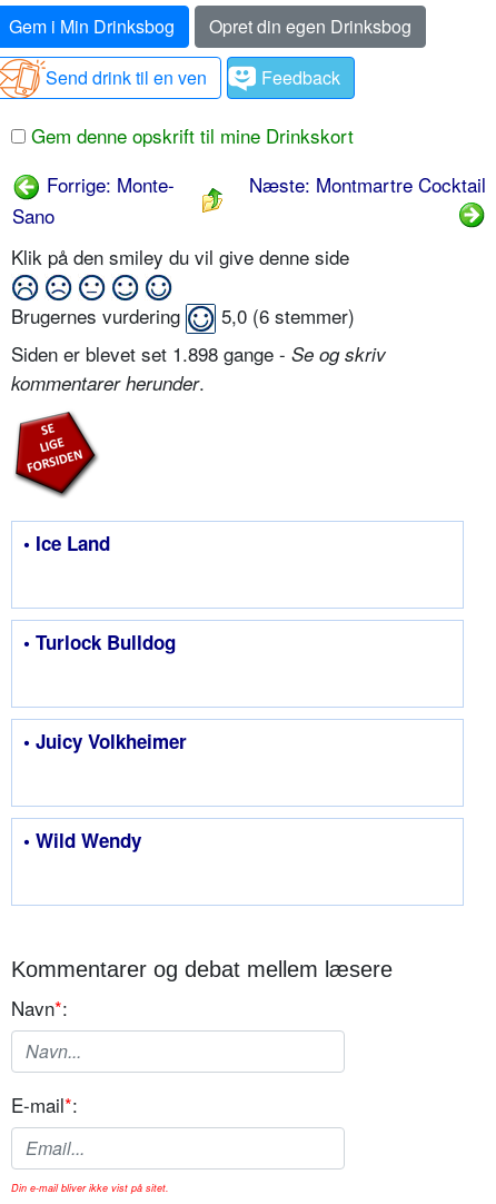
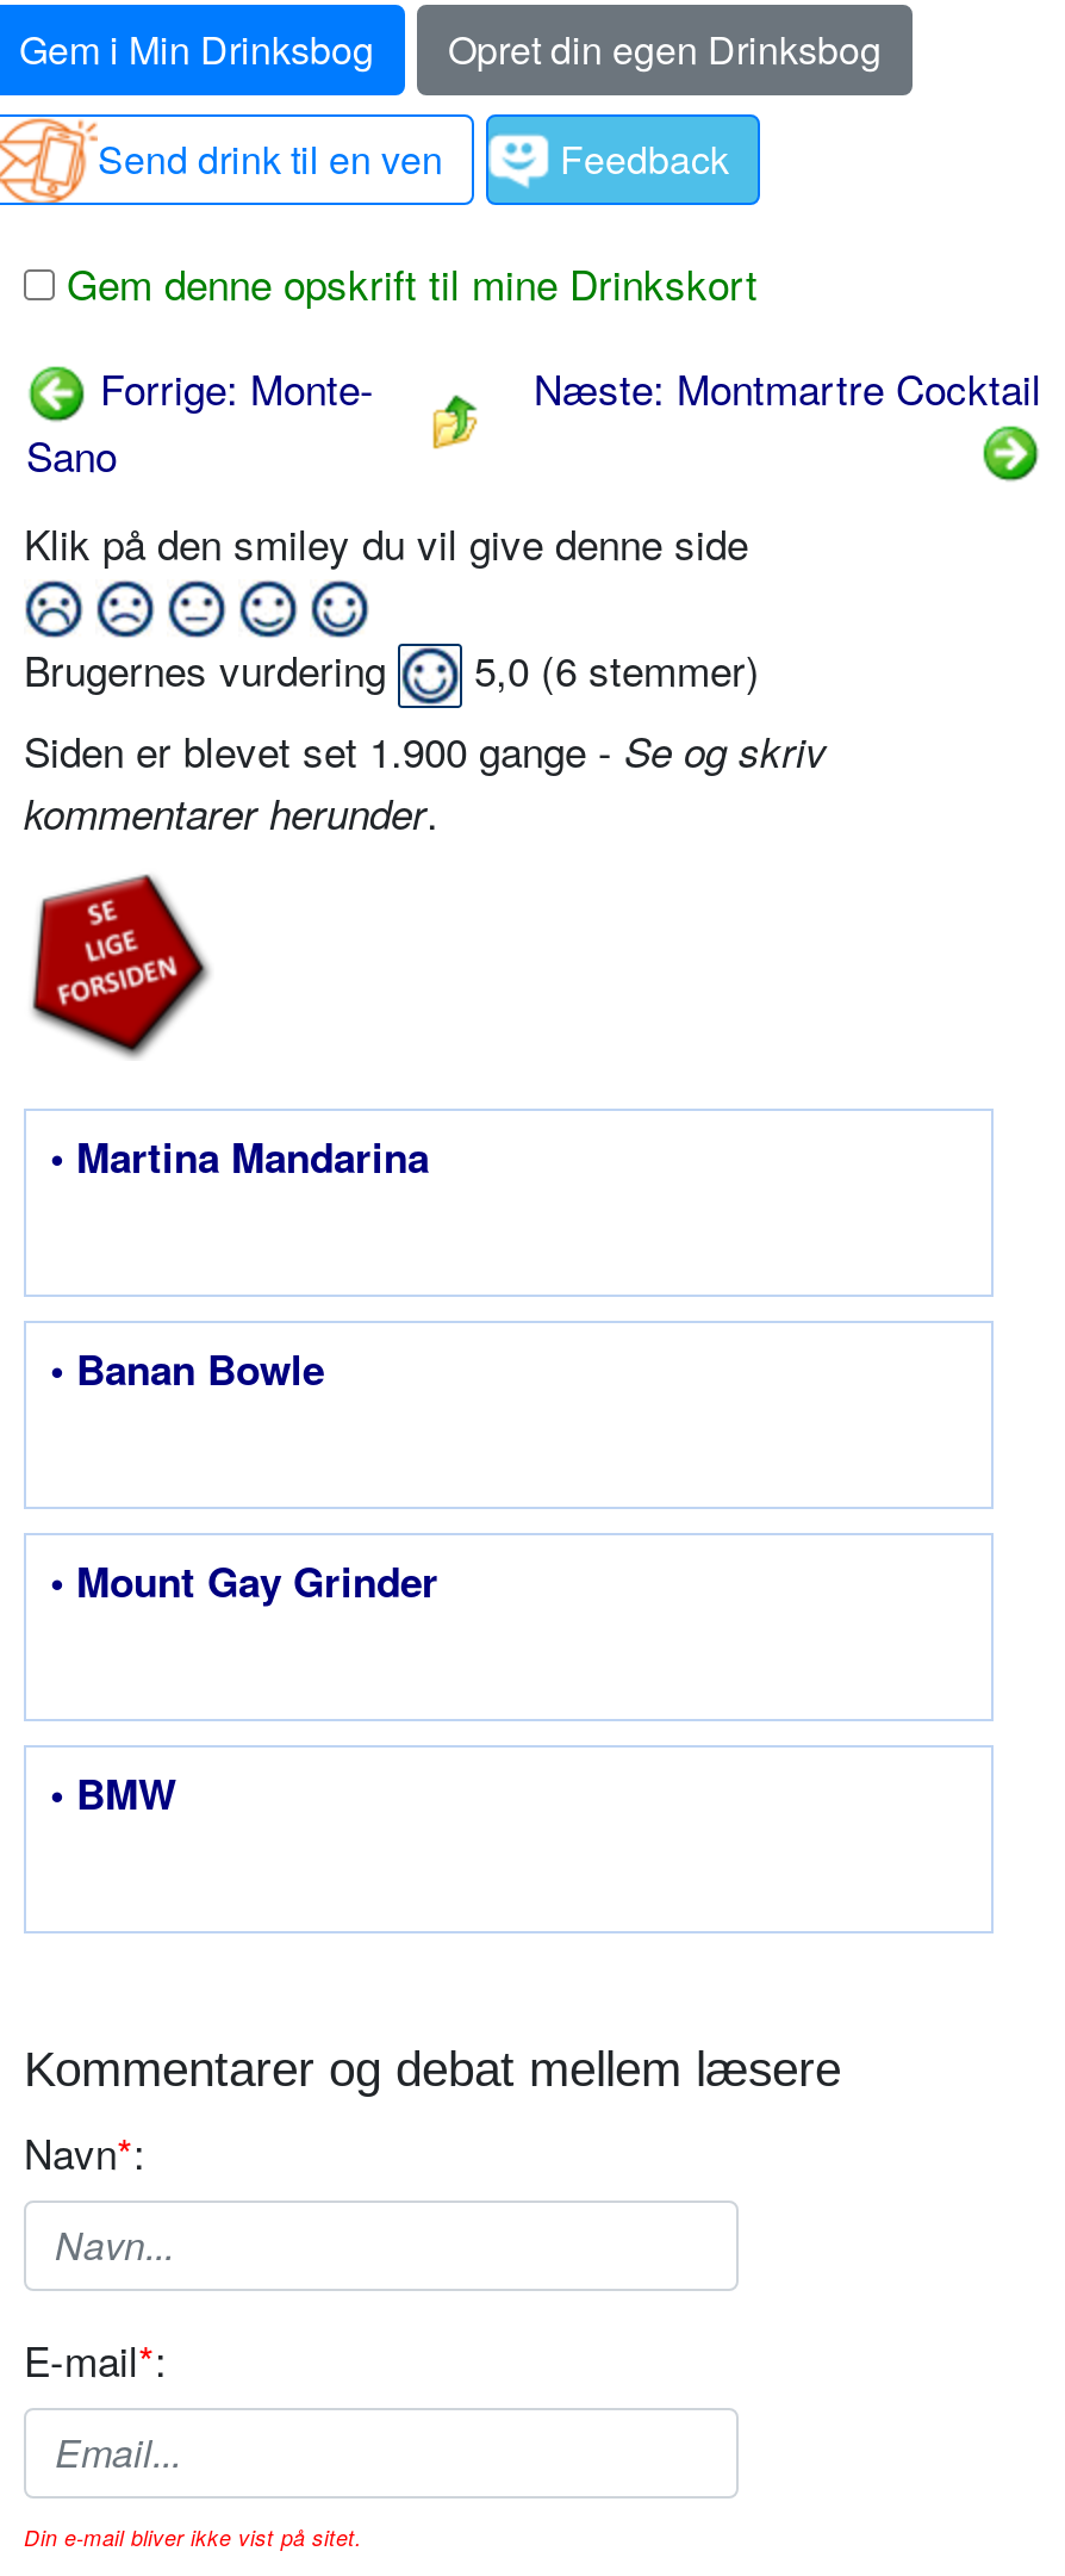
[11,339,386,367] Siden er blevet set 1.898 gange - Se og skriv -> [24,719,827,779] Siden er blevet set 1.900 gange - Se og skriv
[23,529,110,556] • Ice Land -> [50,1127,429,1184] • Martina Mandarina
[23,628,176,655] • Turlock Bulldog -> [50,1339,324,1396] • Banan Bowle
[23,727,187,754] • Juicy Volkheimer -> [50,1551,438,1609] • Mount Gay Grinder
[23,826,141,853] • Wild Wendy -> [50,1764,176,1821] • BMW

